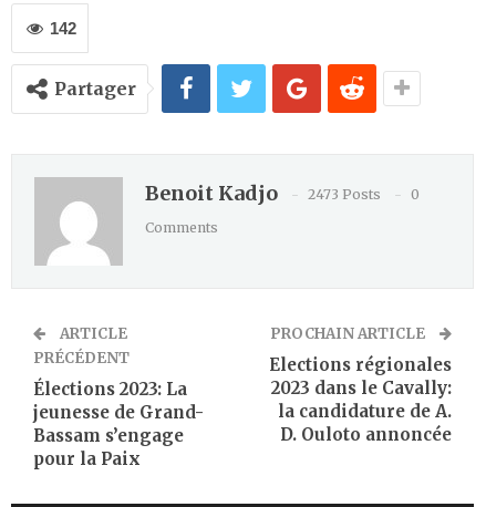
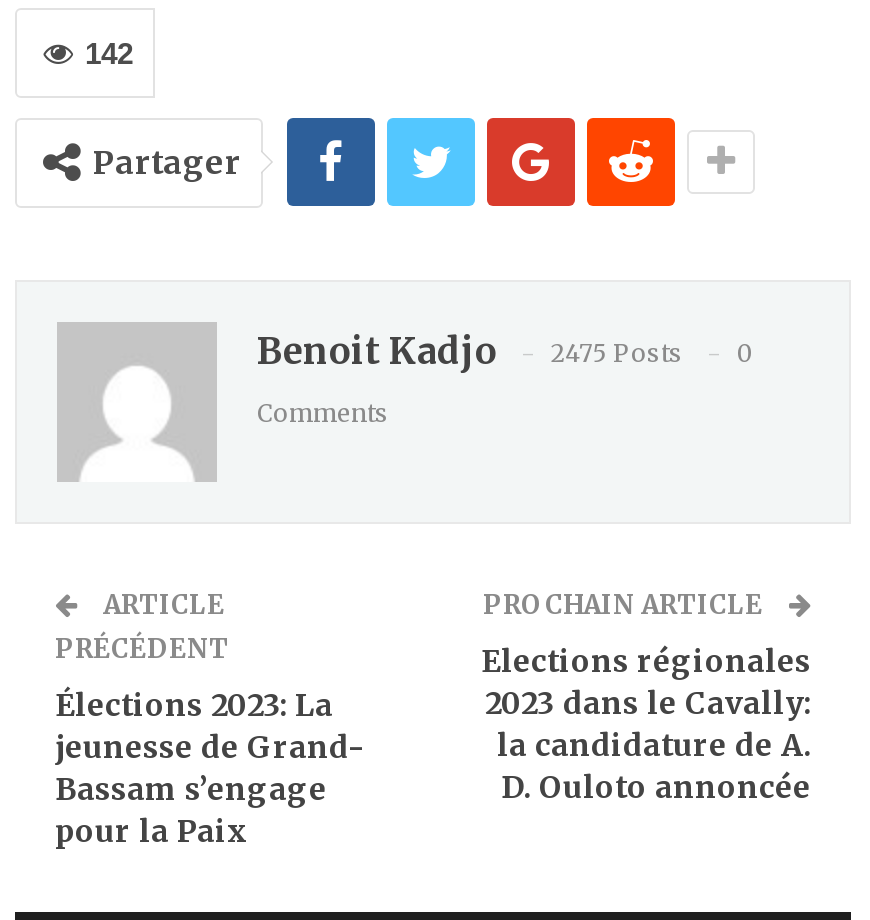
[145,180,420,206] Benoit Kadjo 2473 Posts 0 -> [257,328,753,374] Benoit Kadjo 2475 Posts 0

